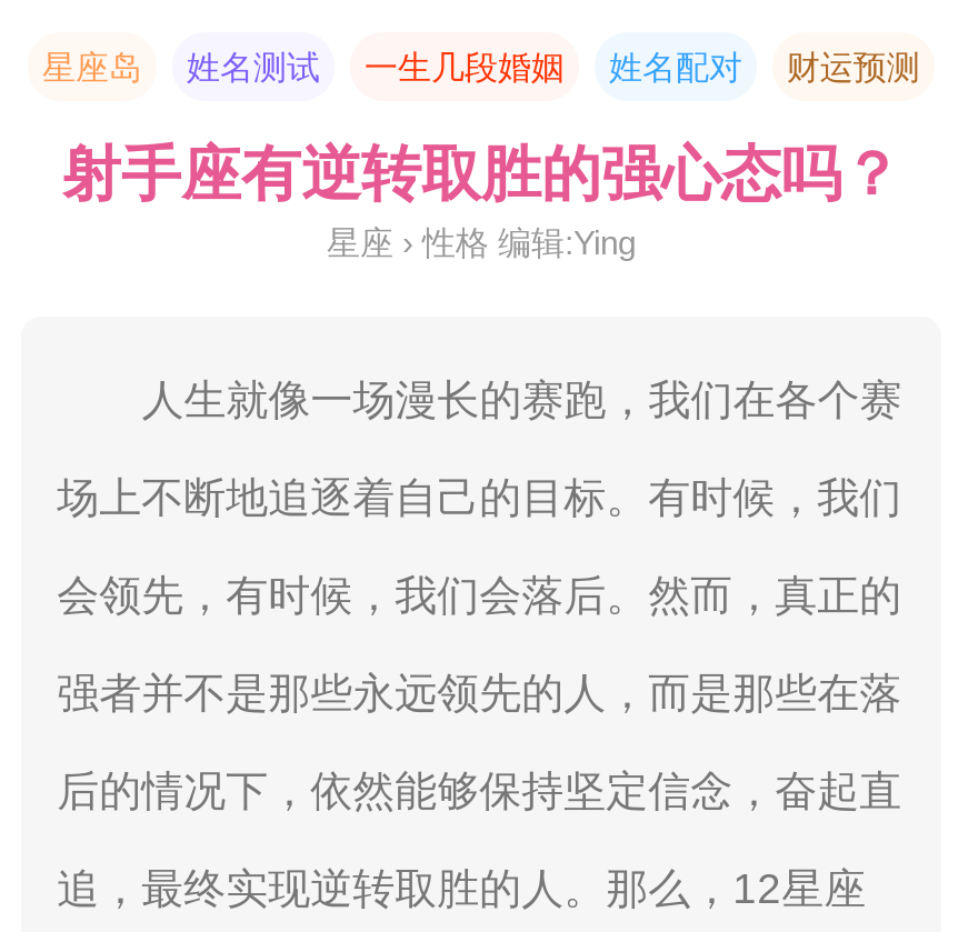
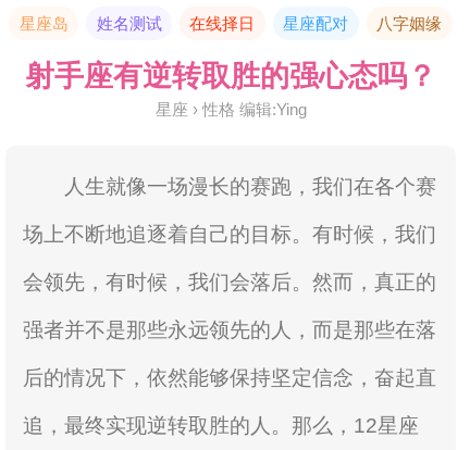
[365,48,920,86] 一生几段婚姻 | 姓名配对 | 财运预测 -> [190,14,442,33] 在线择日 | 星座配对 | 八字姻缘

